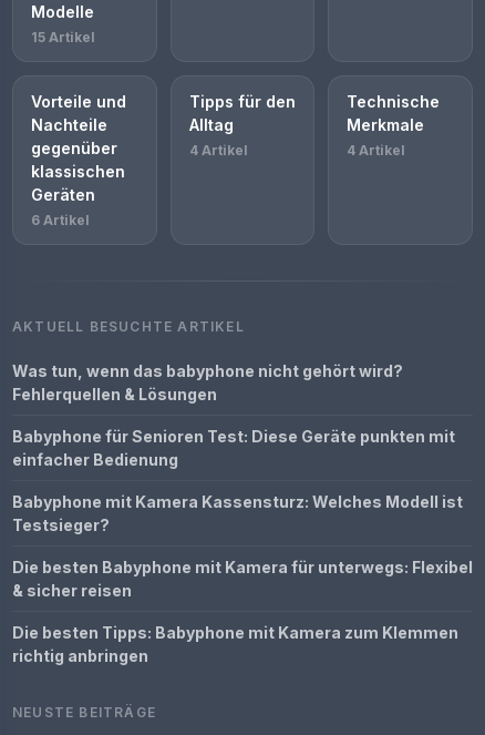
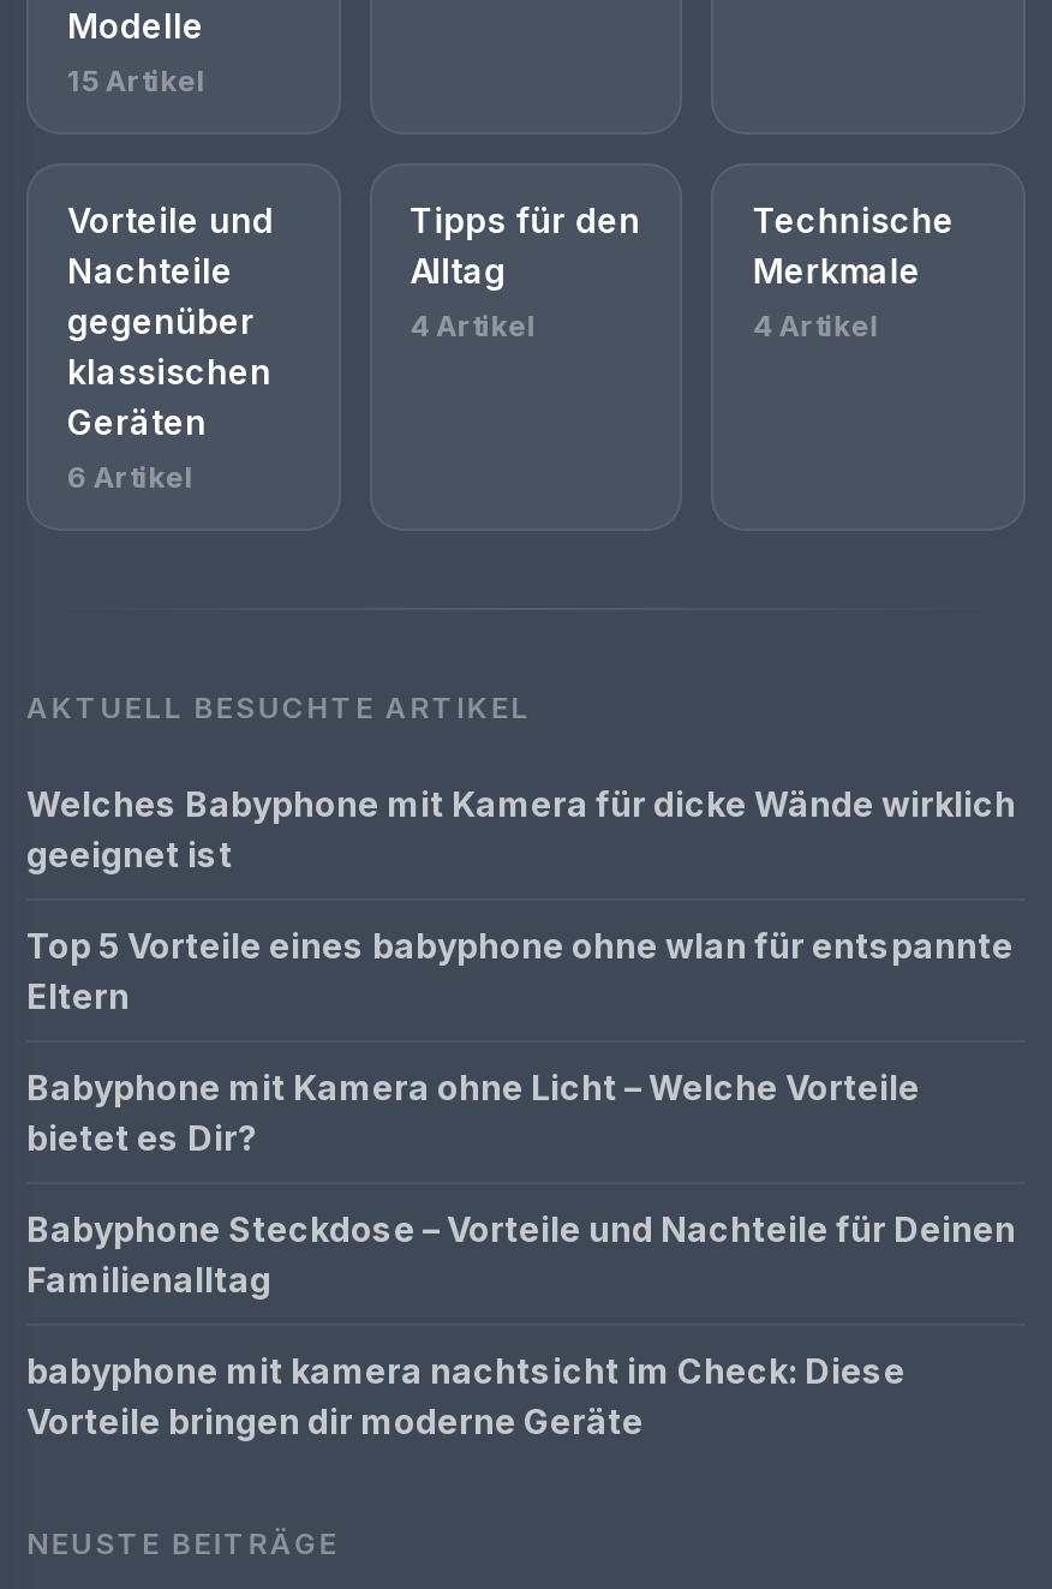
[12,361,403,404] Was tun, wenn das babyphone nicht gehört wird? | Fehlerquellen & Lösungen -> [26,783,1016,874] Welches Babyphone mit Kamera für dicke Wände wirklich | geeignet ist
[12,427,455,469] Babyphone für Senioren Test: Diese Geräte punkten mit | einfacher Bedienung -> [26,925,1014,1016] Top 5 Vorteile eines babyphone ohne wlan für entspannte | Eltern
[12,492,463,534] Babyphone mit Kamera Kassensturz: Welches Modell ist | Testsieger? -> [26,1067,920,1158] Babyphone mit Kamera ohne Licht – Welche Vorteile | bietet es Dir?
[12,558,473,600] Die besten Babyphone mit Kamera für unterwegs: Flexibel | & sicher reisen -> [26,1208,1016,1300] Babyphone Steckdose – Vorteile und Nachteile für Deinen | Familienalltag
[12,623,458,665] Die besten Tipps: Babyphone mit Kamera zum Klemmen | richtig anbringen -> [26,1350,905,1441] babyphone mit kamera nachtsicht im Check: Diese | Vorteile bringen dir moderne Geräte

